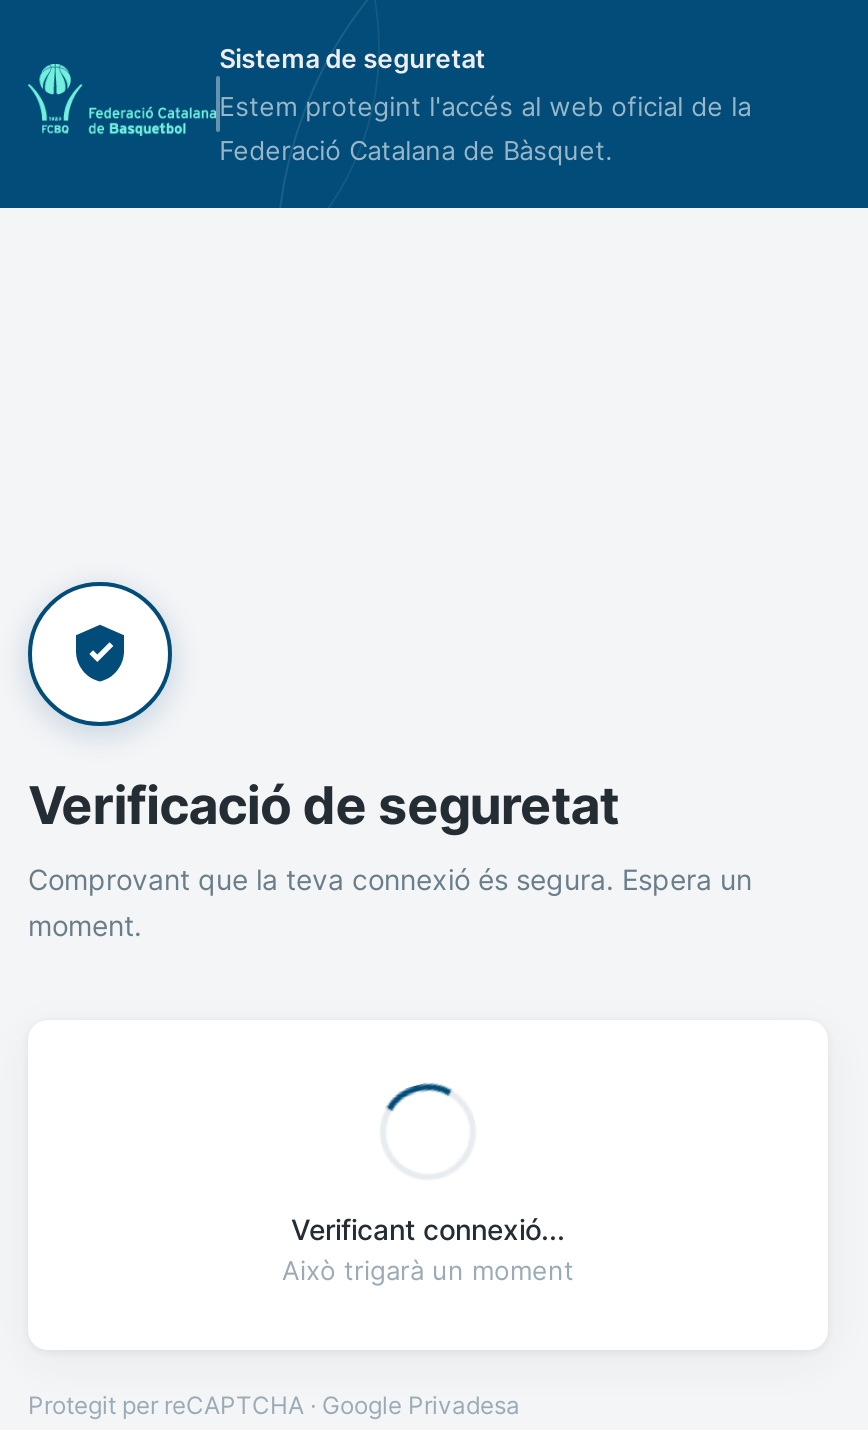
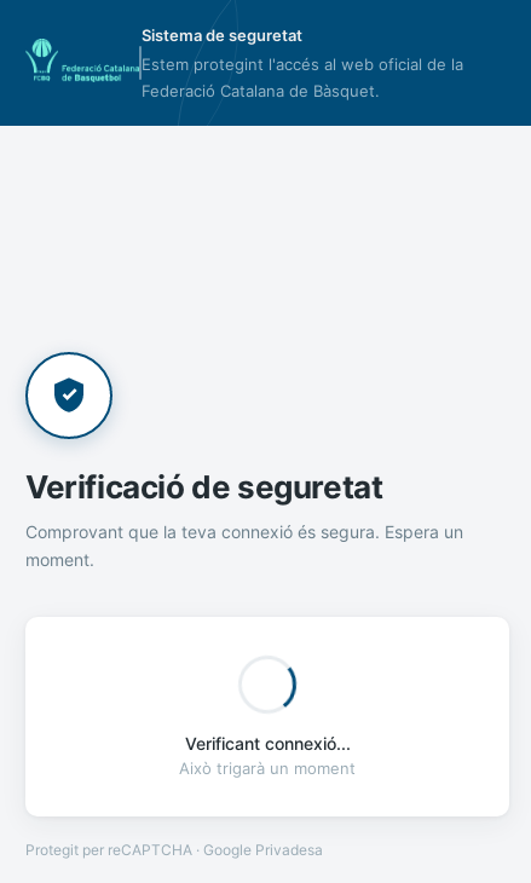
[386,1082,476,1168] [image] -> [243,656,298,708] [image]

